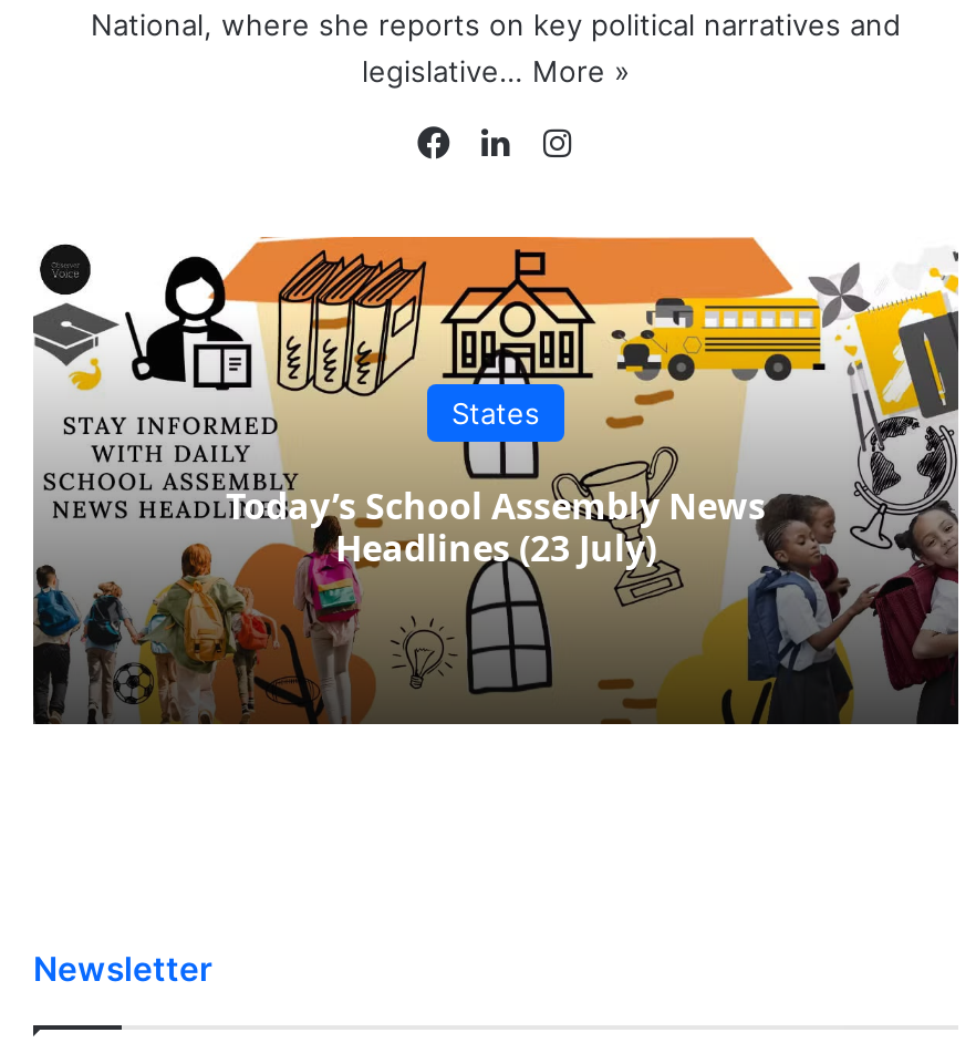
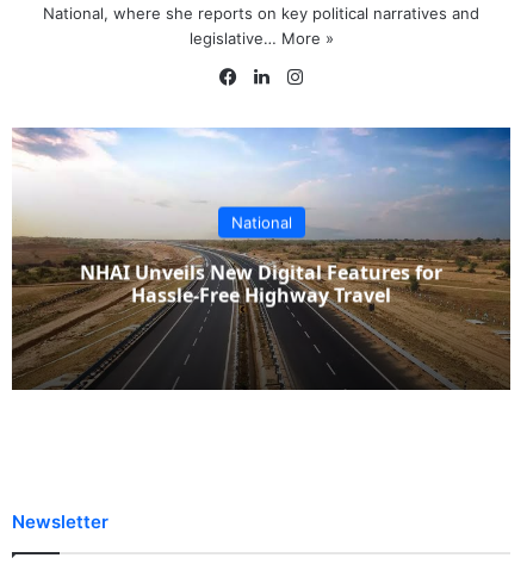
[31,235,961,724] [image] | States -> [11,126,511,390] [image] | National
[226,482,766,572] Today’s School Assembly News | Headlines (23 July) -> [80,259,442,308] NHAI Unveils New Digital Features for | Hassle-Free Highway Travel

